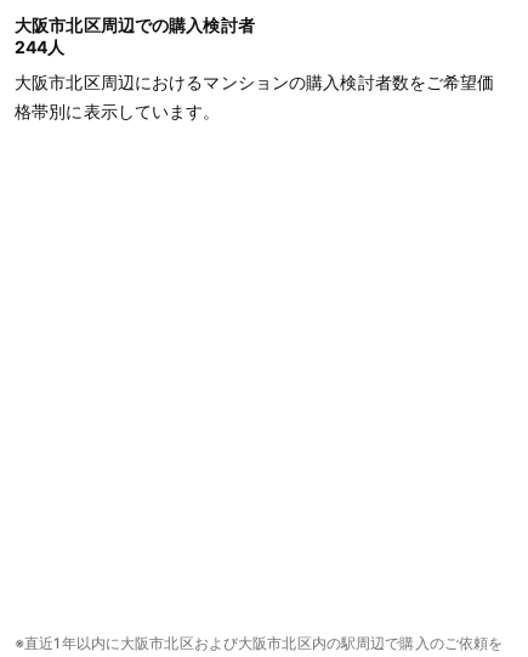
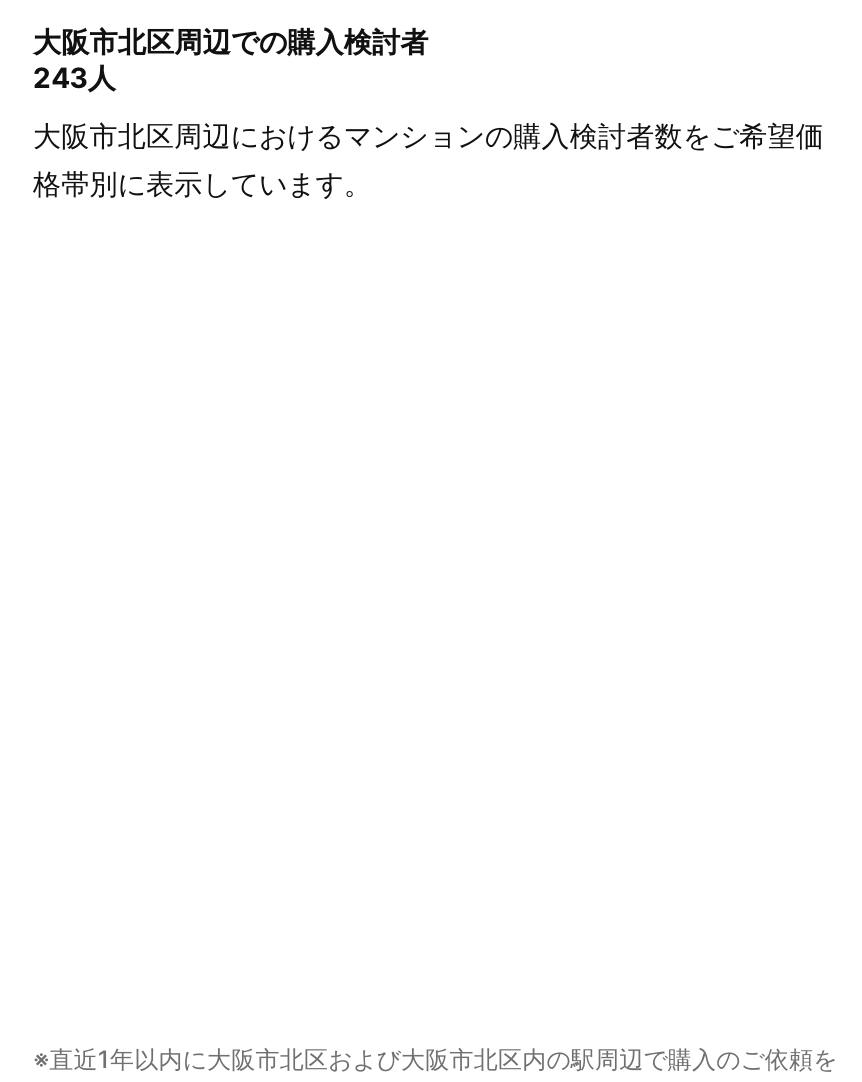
[15,36,65,57] 244人 -> [33,60,116,94] 243人

